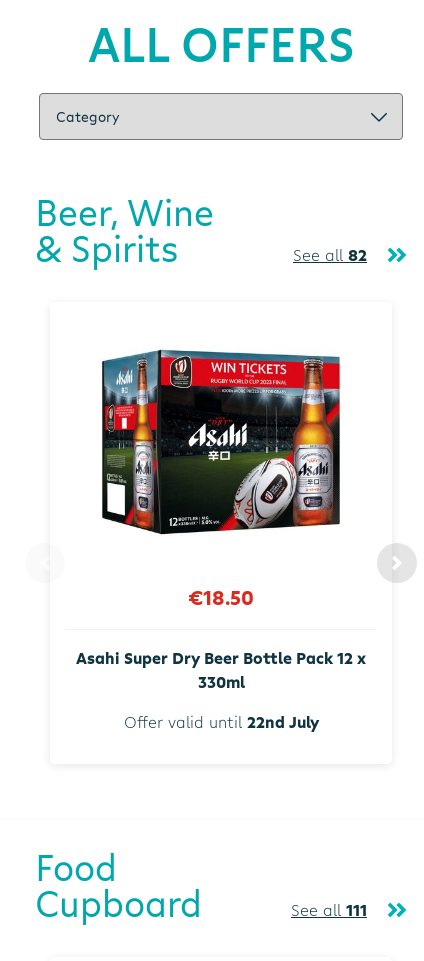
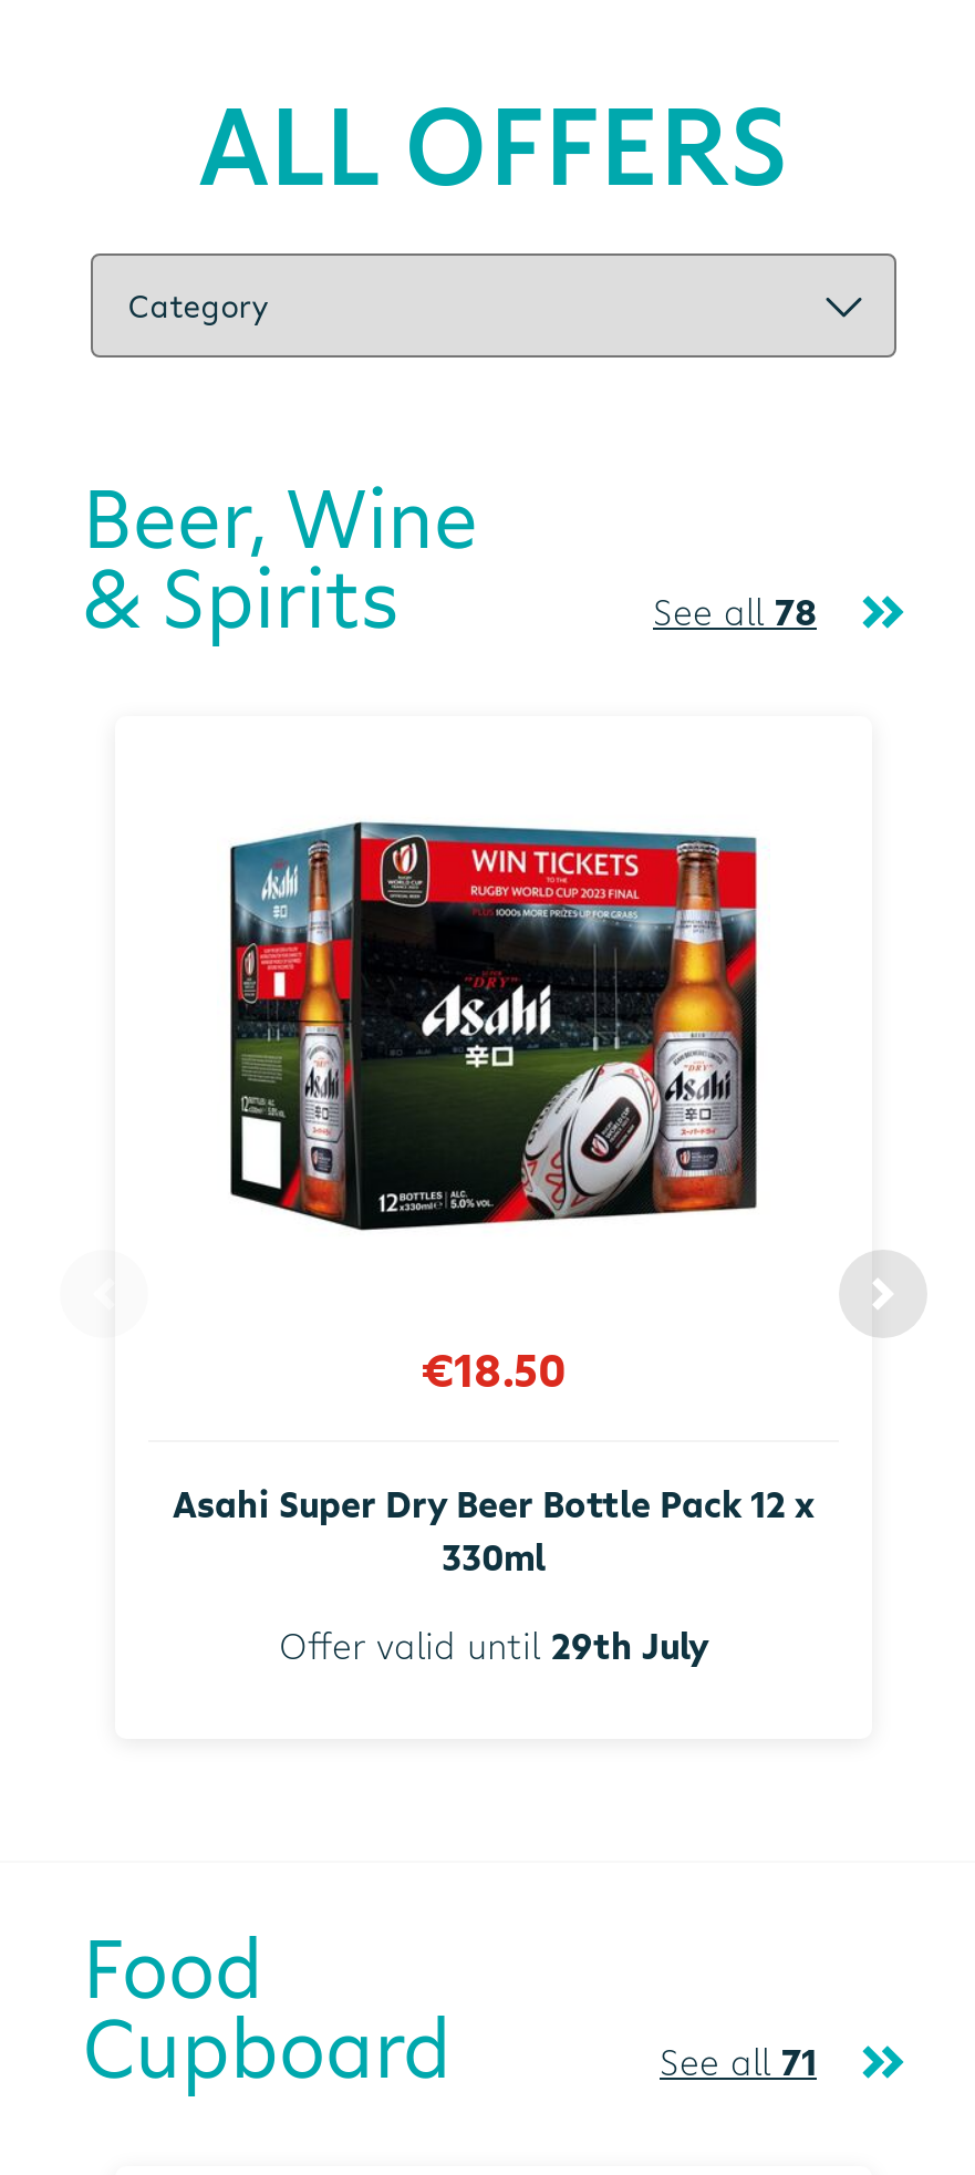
[293,244,367,266] See all 82 -> [653,588,817,636] See all 78
[123,711,318,733] Offer valid until 22nd July -> [279,1621,708,1669] Offer valid until 29th July
[291,899,367,921] See all 111 -> [660,2037,817,2086] See all 71

